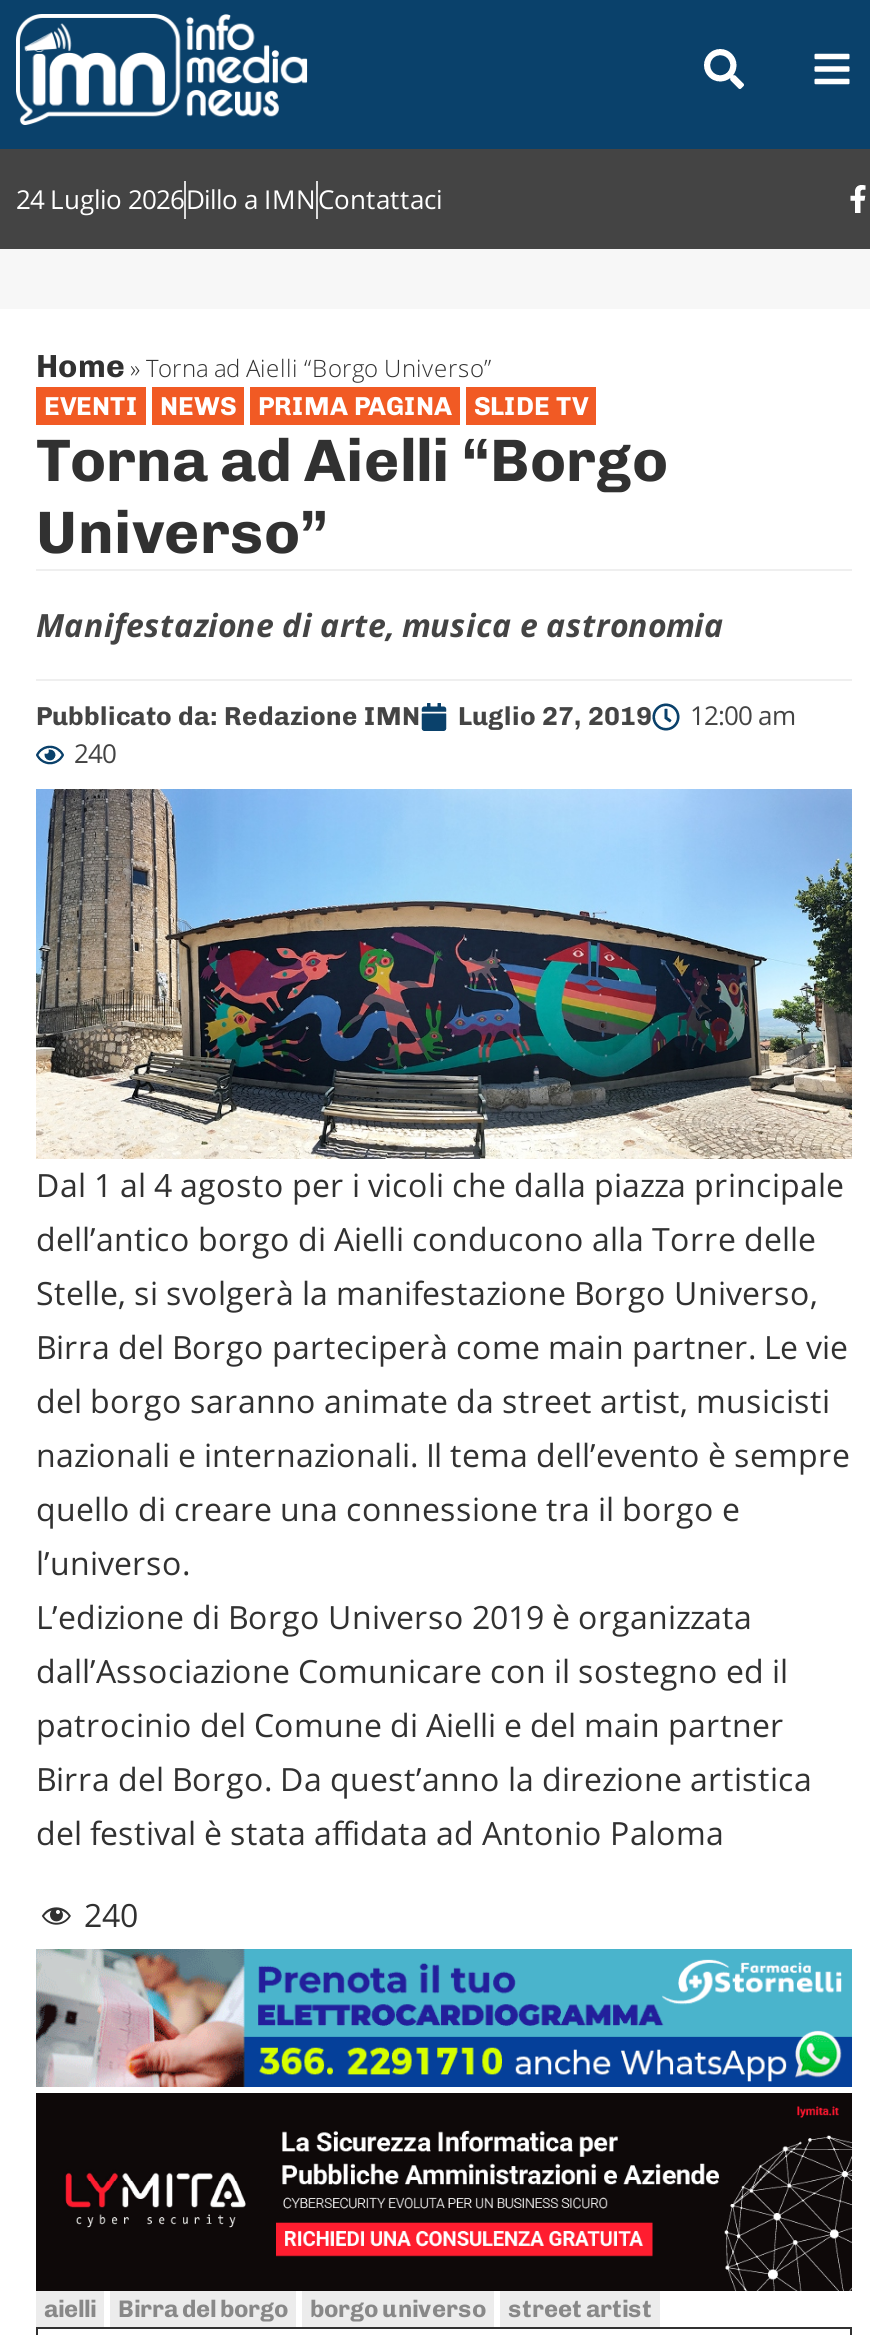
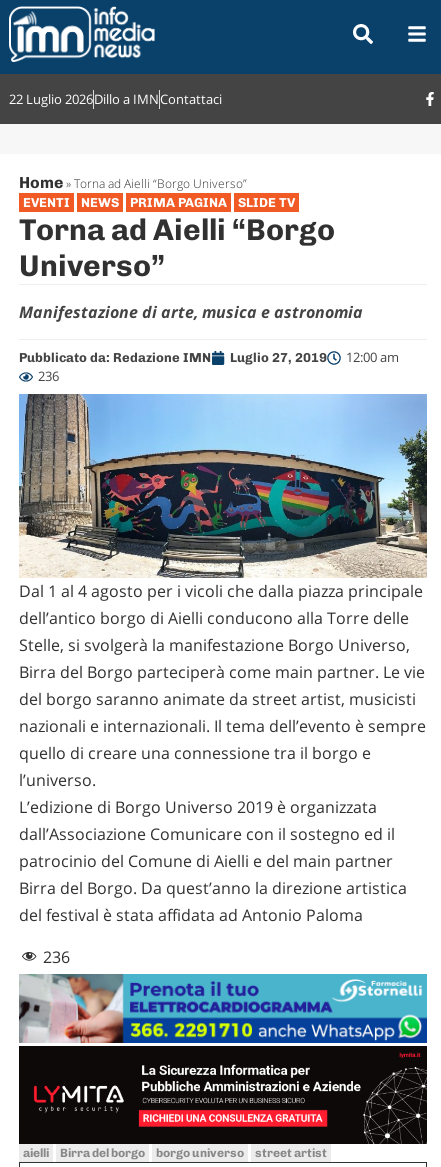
[16,180,442,216] 24 Luglio 2026Dillo a IMNContattaci -> [9,89,222,107] 22 Luglio 2026Dillo a IMNContattaci
[74,735,116,771] 240 -> [38,367,59,385] 236
[84,1893,138,1937] 240 -> [43,946,70,968] 236

